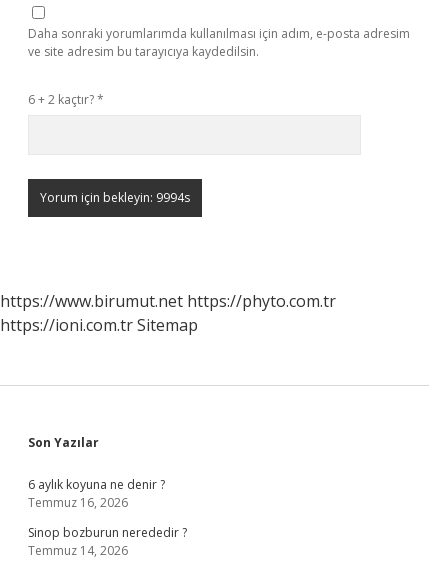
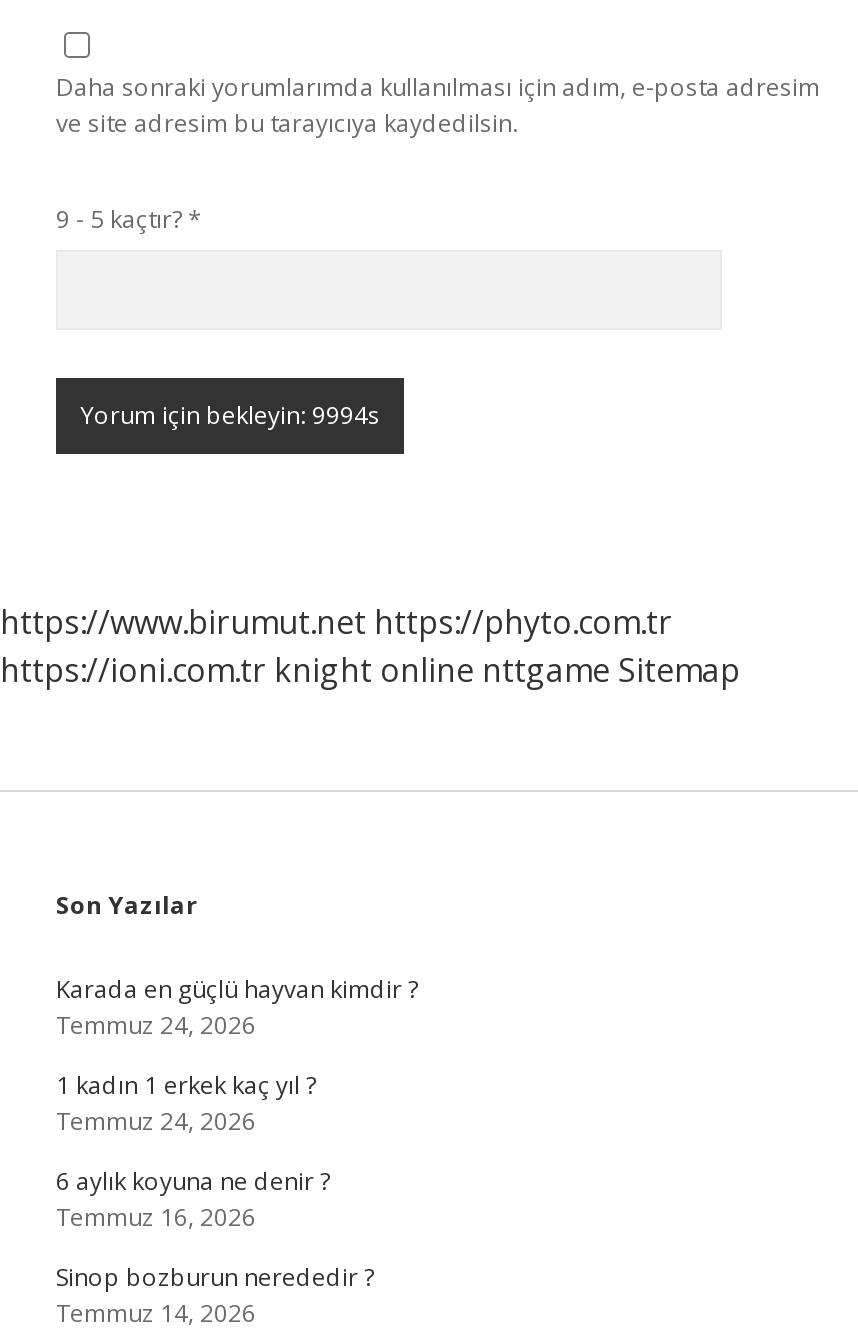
[28,91,104,108] 6 + 2 kaçtır? * -> [56,202,202,236] 9 - 5 kaçtır? *
[0,314,198,336] https://ioni.com.tr Sitemap -> [0,648,740,692] https://ioni.com.tr knight online nttgame Sitemap
none -> [56,972,418,1138] Karada en güçlü hayvan kimdir ? | Temmuz 24, 2026 | 1 kadın 1 erkek kaç yıl ? | Temmuz 24, 2026

